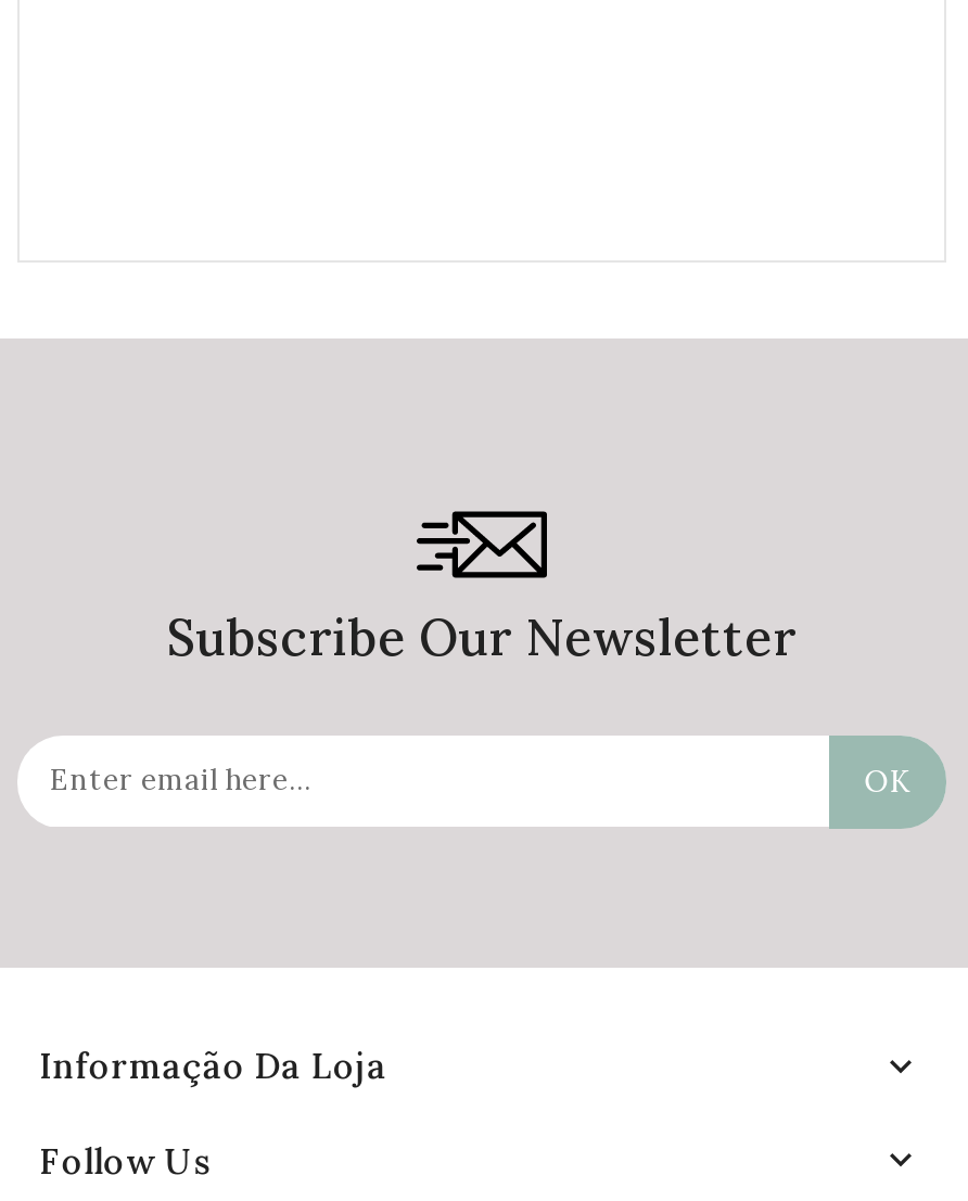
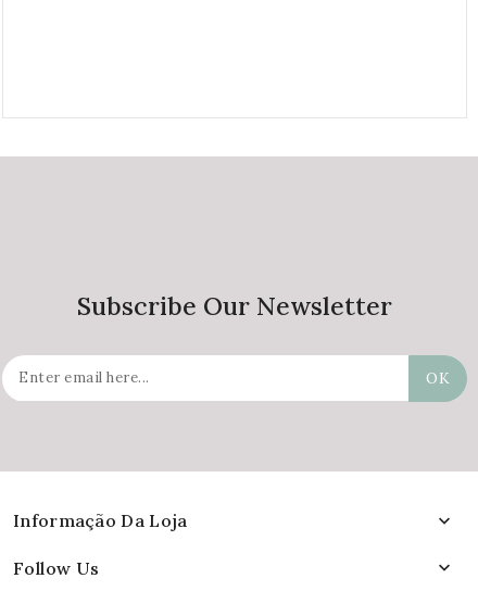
[415,508,549,582] [image] -> none

